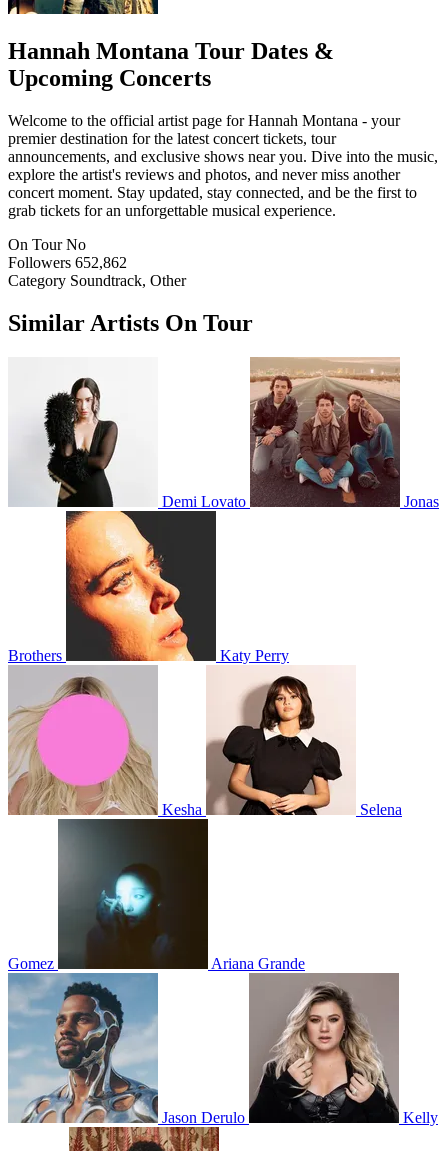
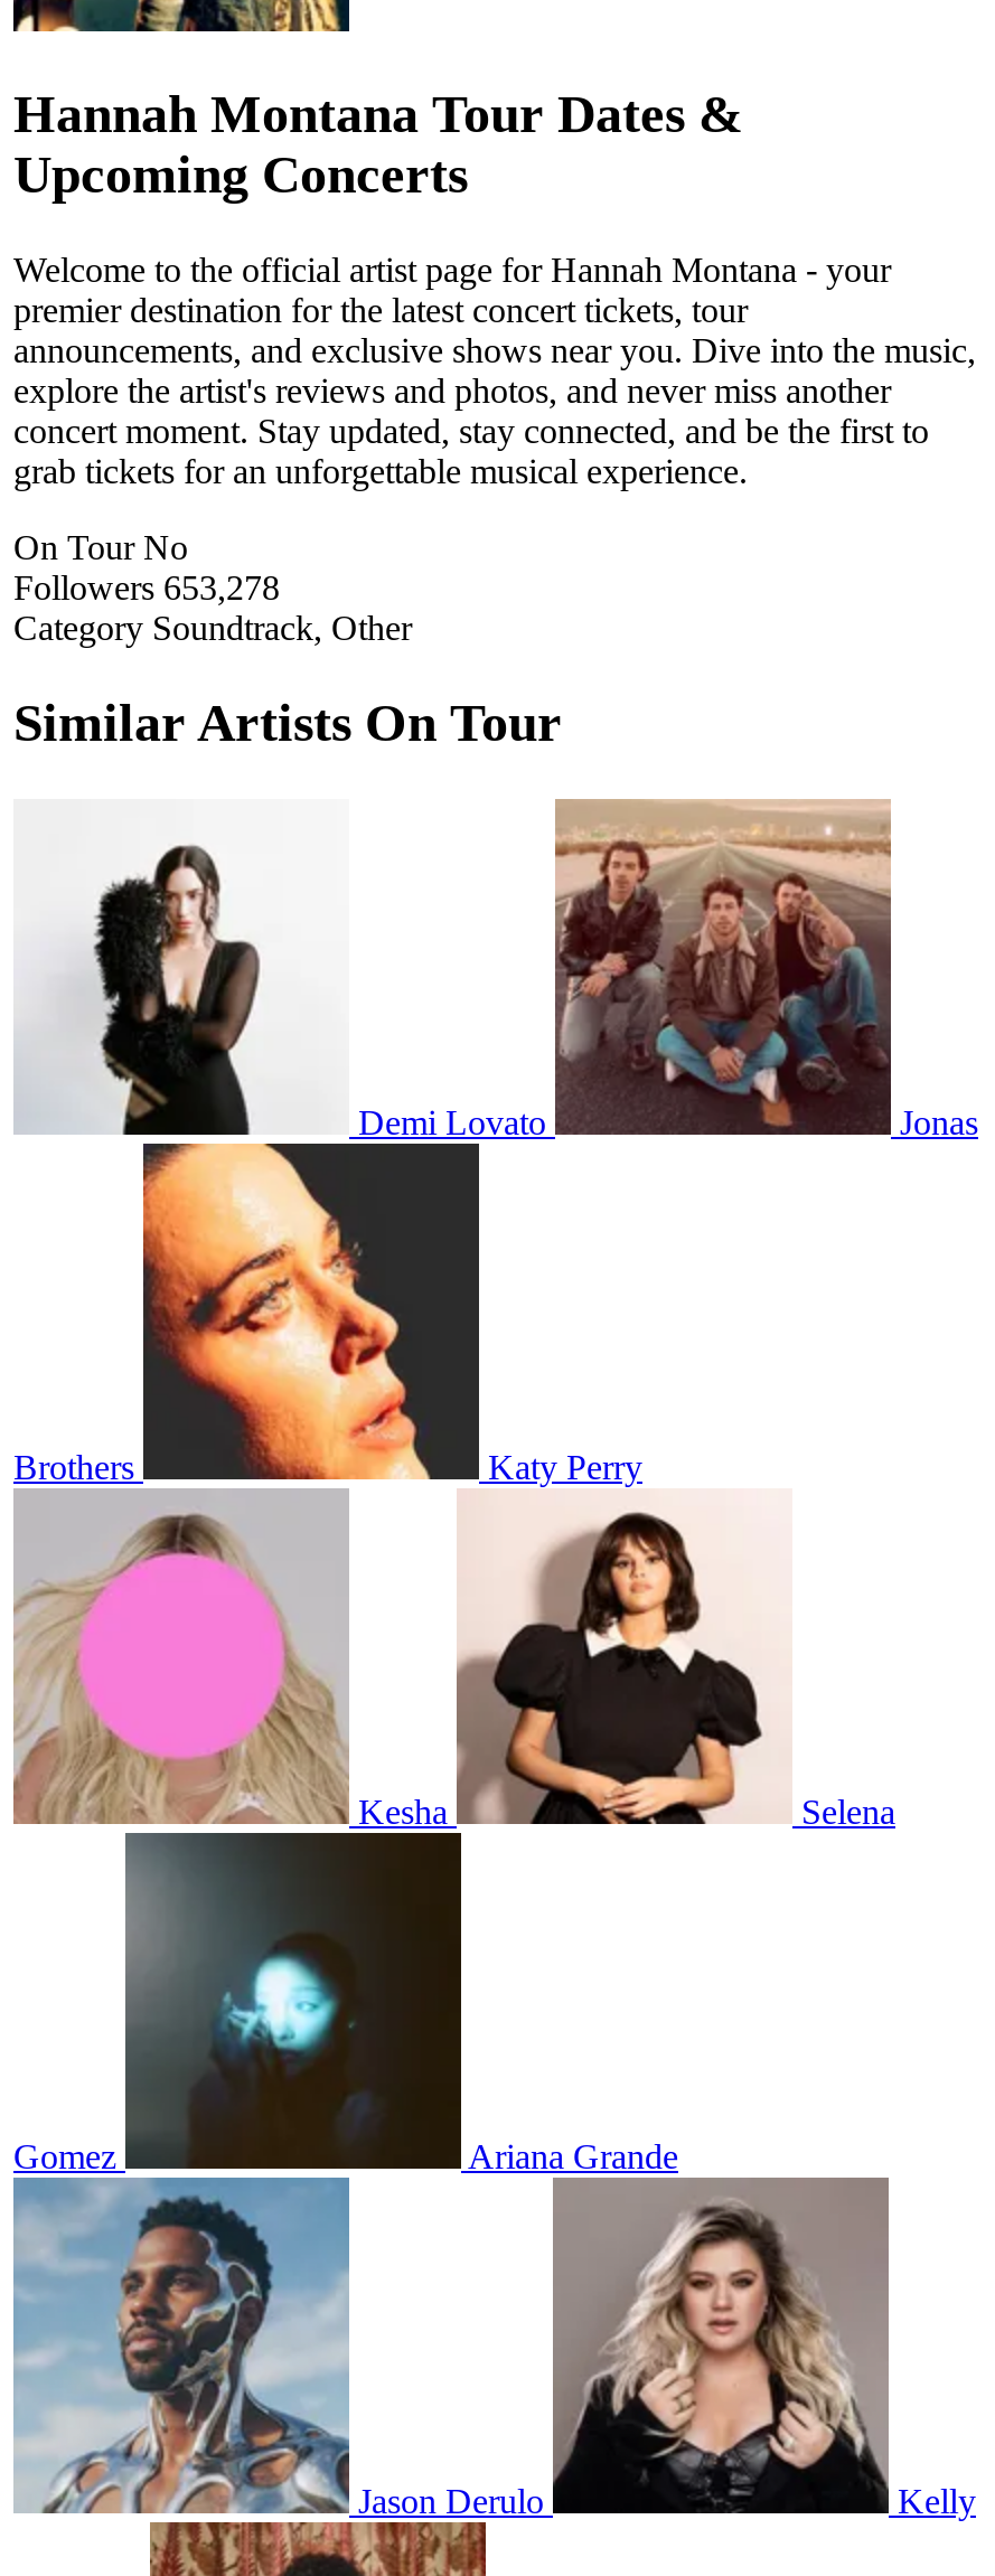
[8,254,127,271] Followers 652,862 -> [13,568,280,606] Followers 653,278

